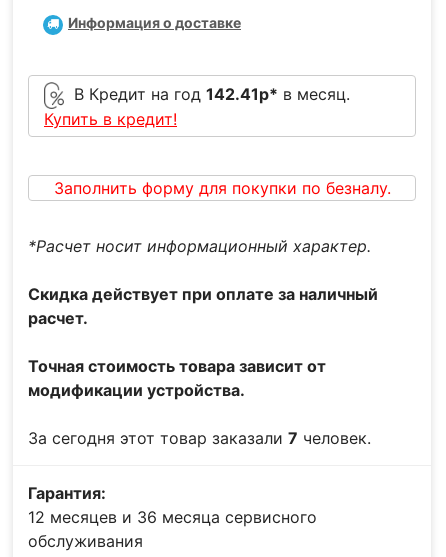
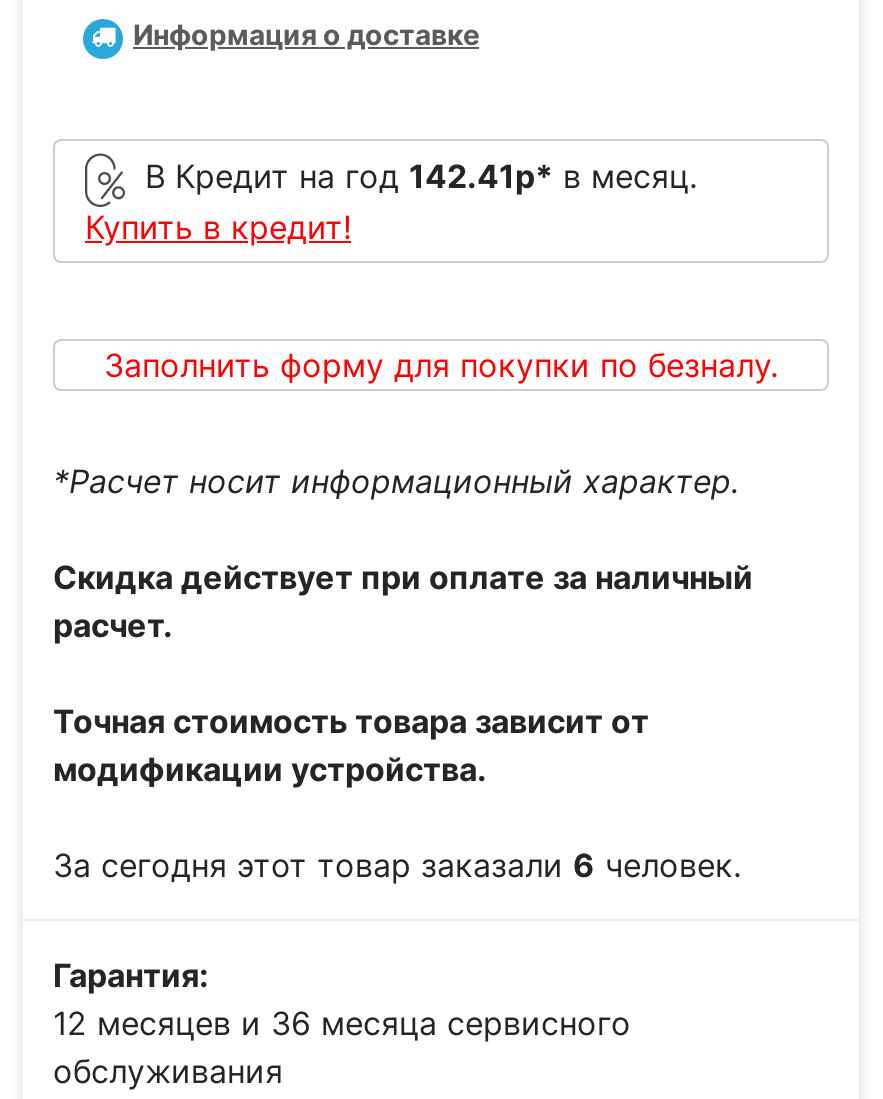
[28,428,371,448] За сегодня этот товар заказали 7 человек. -> [53,845,741,885] За сегодня этот товар заказали 6 человек.

